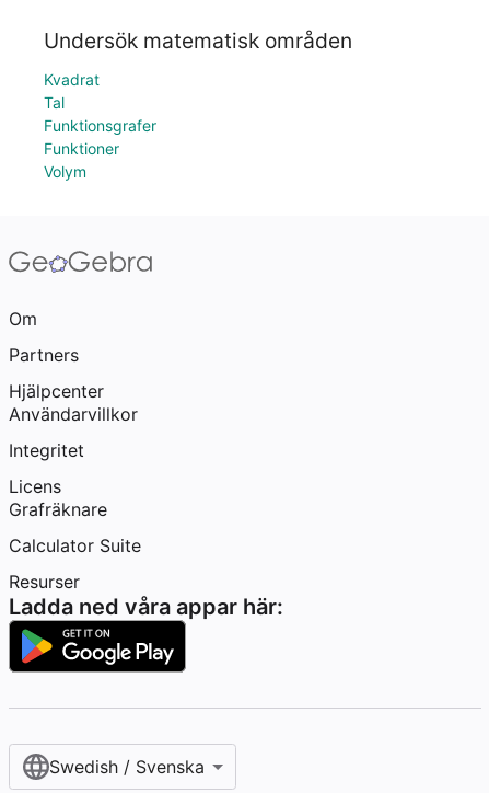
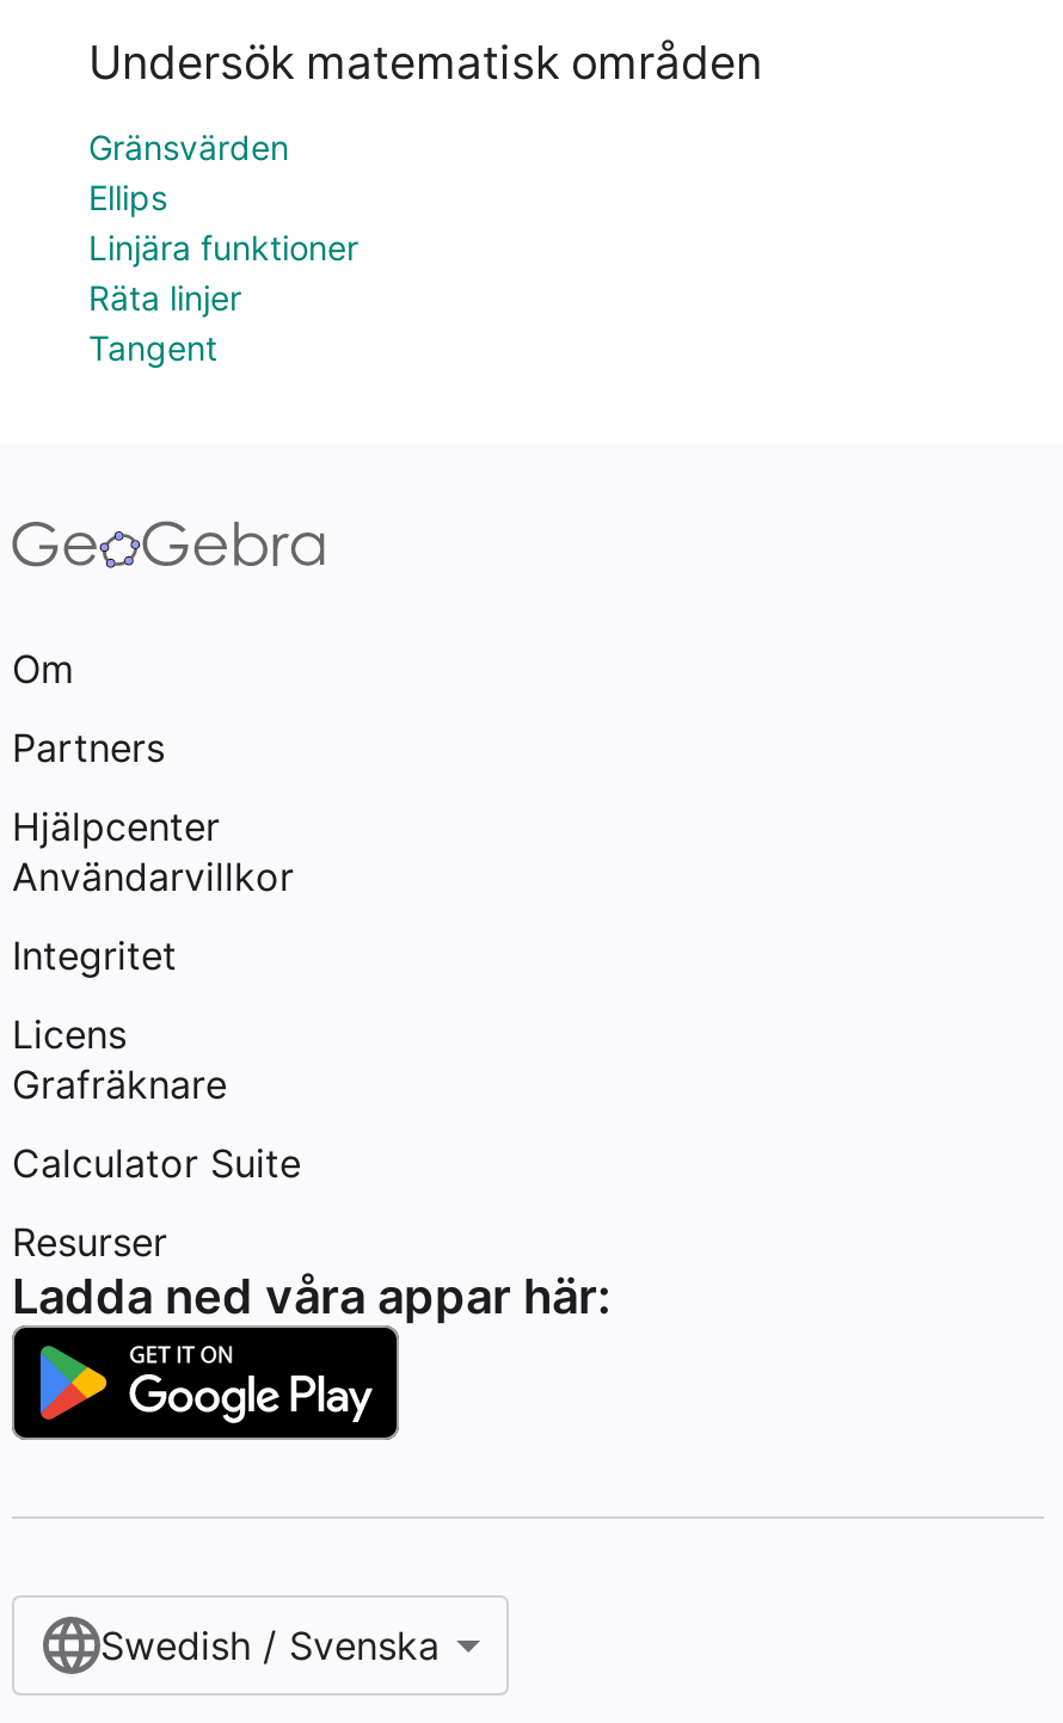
[44,70,156,181] Kvadrat | Tal | Funktionsgrafer | Funktioner | Volym -> [88,127,358,368] Gränsvärden | Ellips | Linjära funktioner | Räta linjer | Tangent

